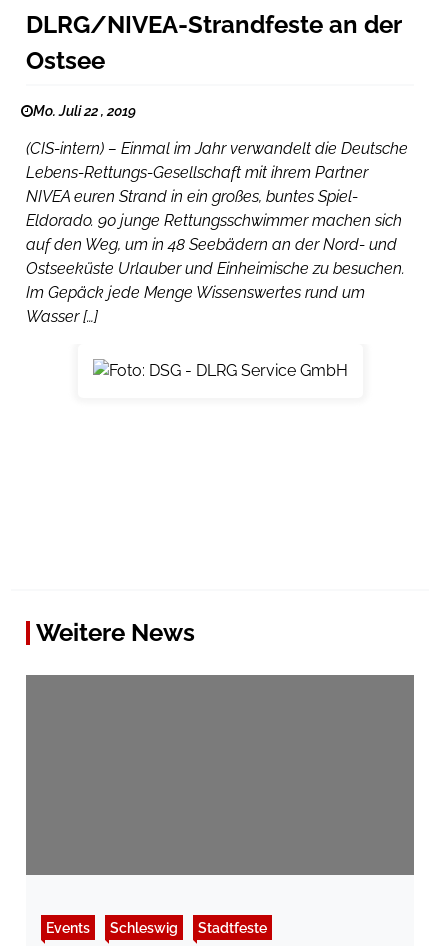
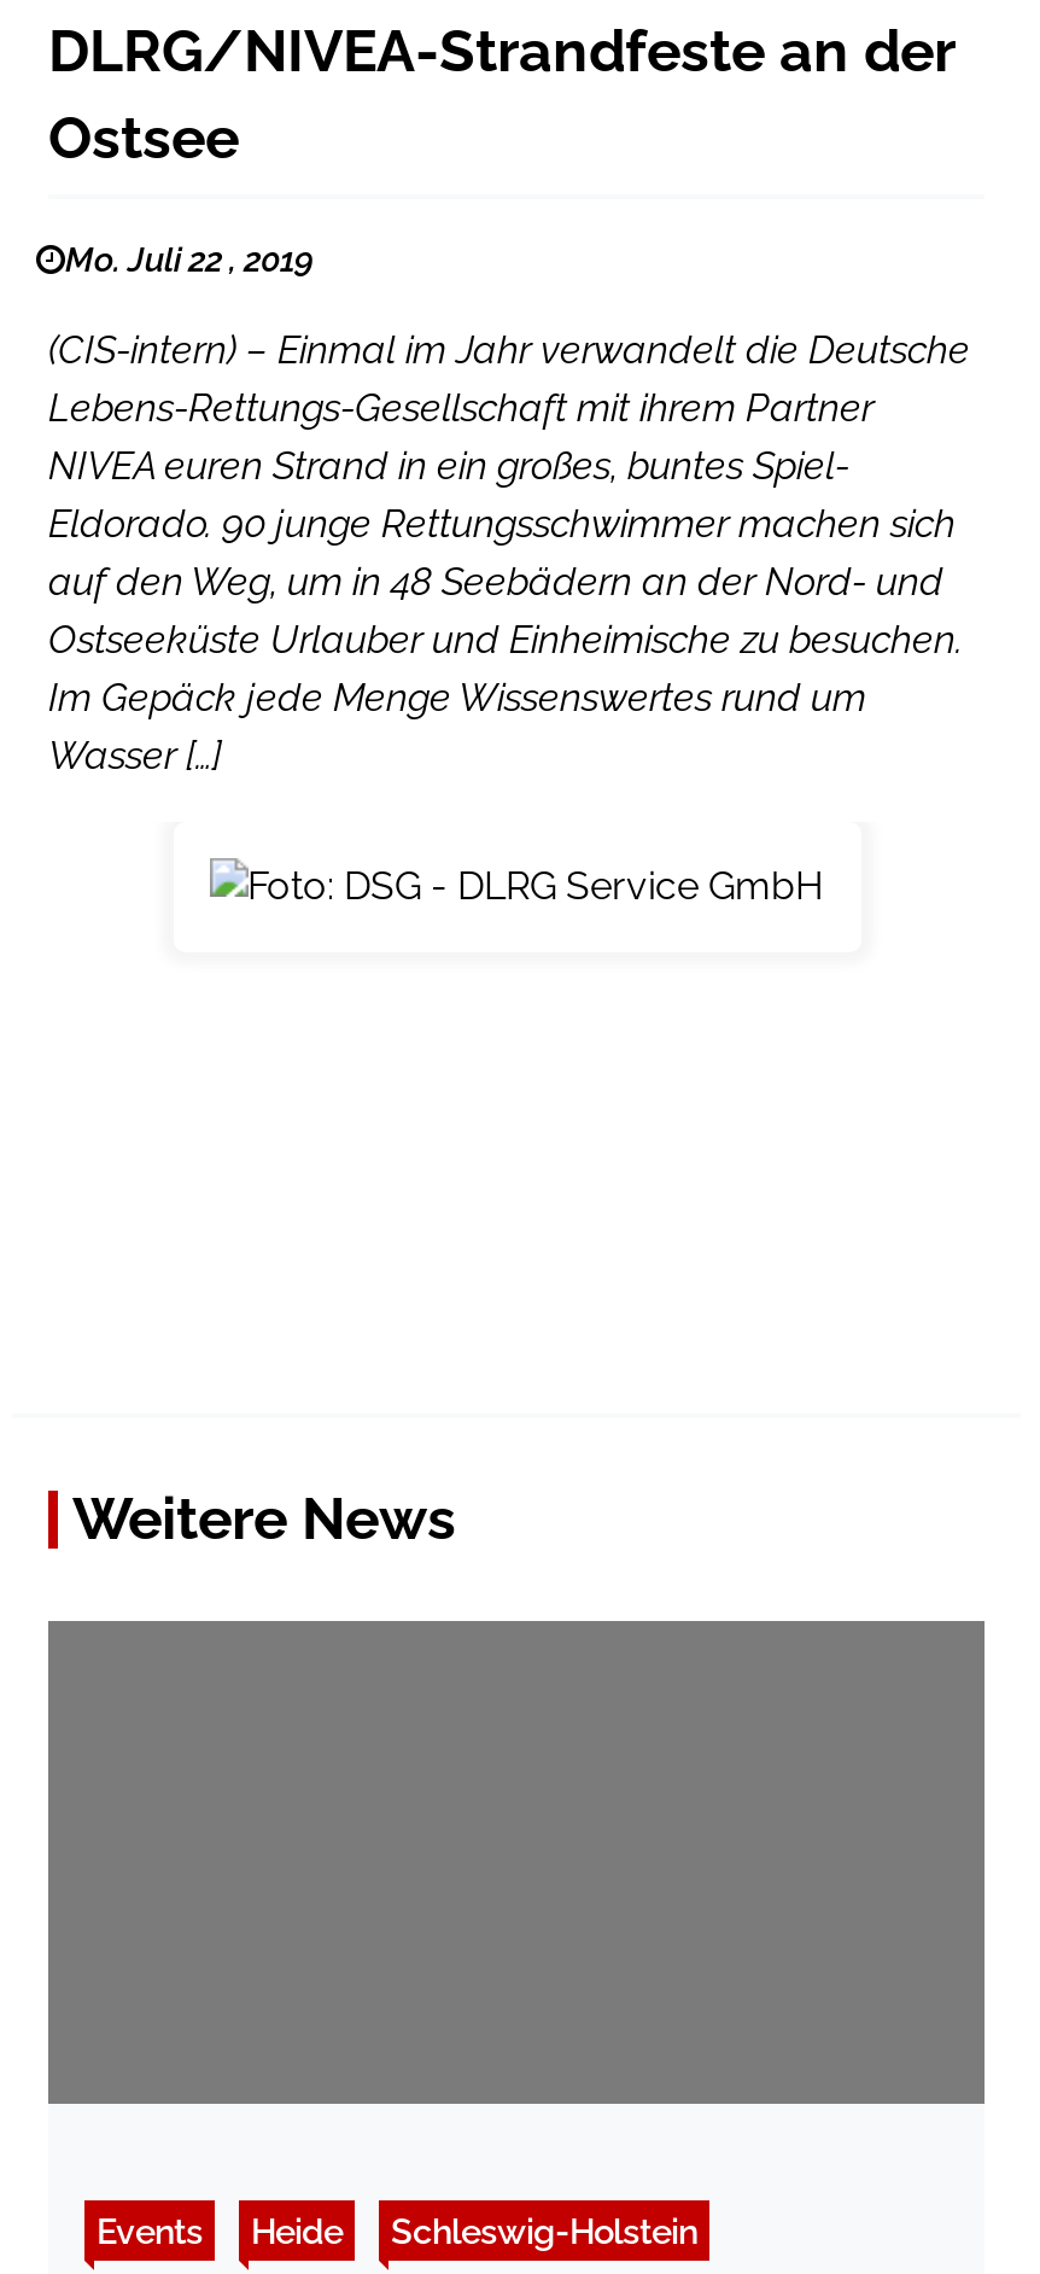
[110,919,267,936] Schleswig | Stadtfeste -> [251,2211,697,2252] Heide | Schleswig-Holstein

